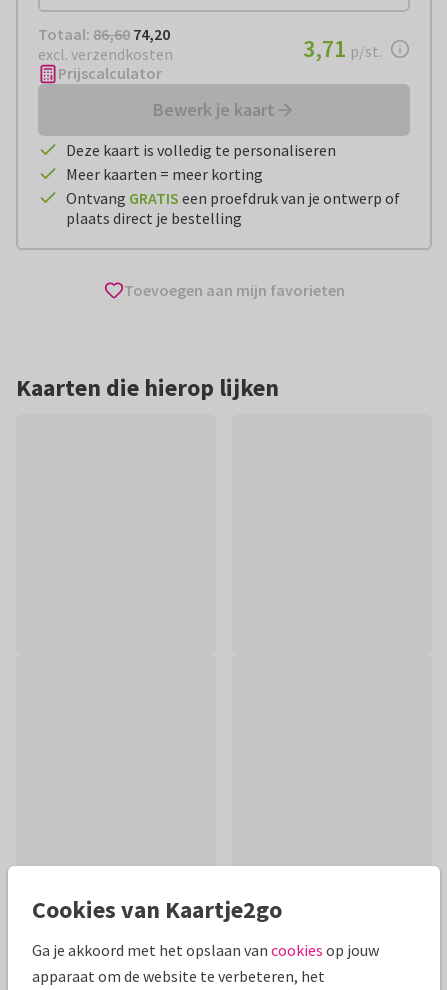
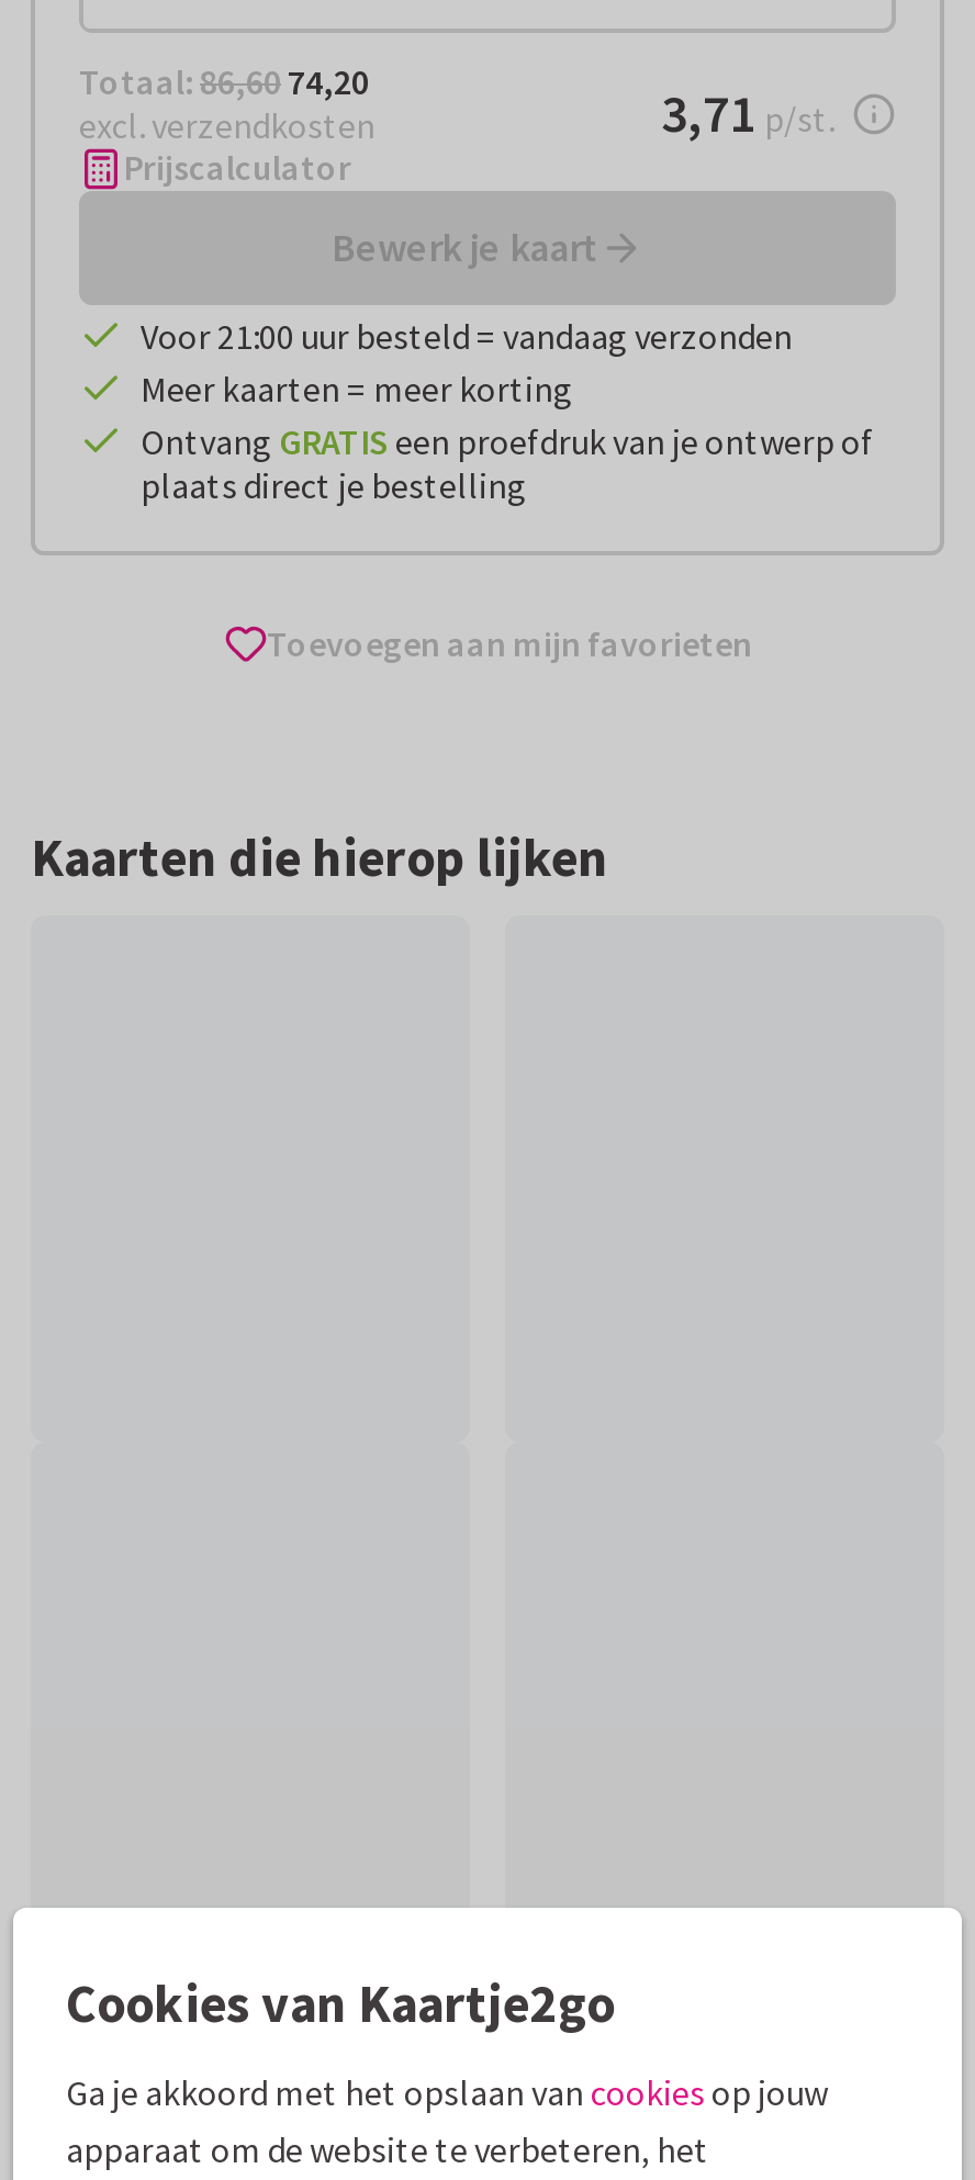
[66,140,336,160] Deze kaart is volledig te personaliseren -> [141,314,793,358] Voor 21:00 uur besteld = vandaag verzonden

